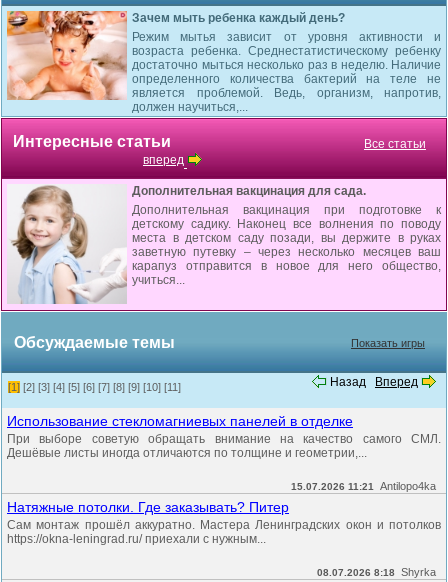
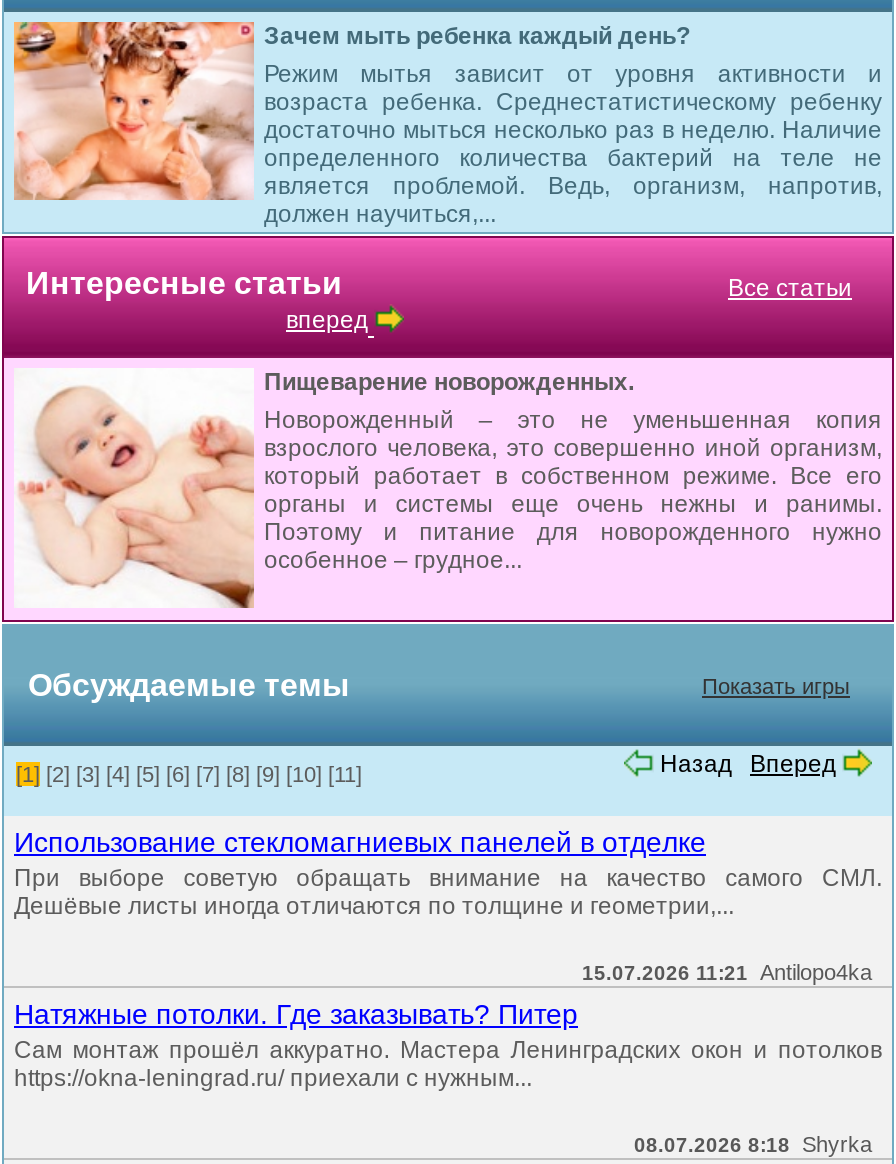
[10,184,441,305] [image] | Дополнительная вакцинация для сада. | Дополнительная вакцинация при подготовке к | детскому садику. Наконец все волнения по поводу | места в детском саду позади, вы держите в руках | заветную путевку – через несколько месяцев ваш | карапуз отправится в новое для него общество, | учиться... -> [18,368,882,610] [image] | Пищеварение новорожденных. | Новорожденный – это не уменьшенная копия | взрослого человека, это совершенно иной организм, | который работает в собственном режиме. Все его | органы и системы еще очень нежны и ранимы. | Поэтому и питание для новорожденного нужно | особенное – грудное...

